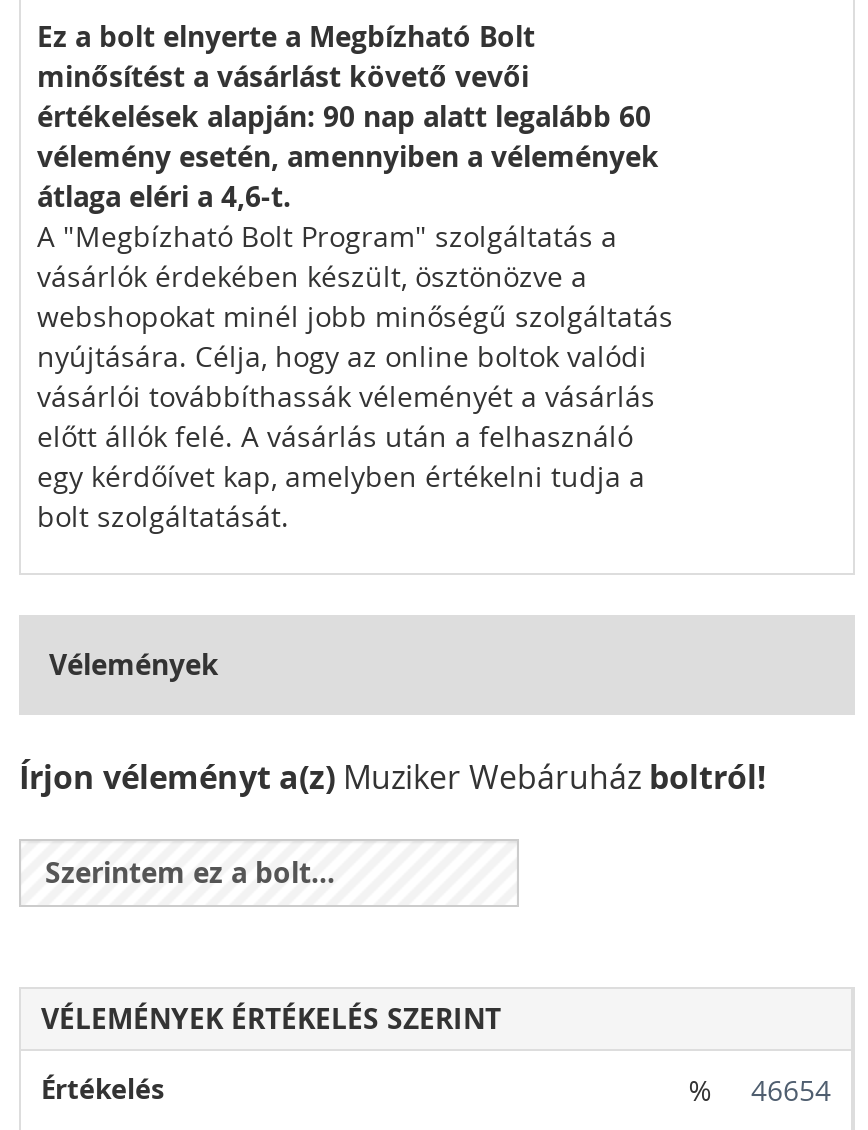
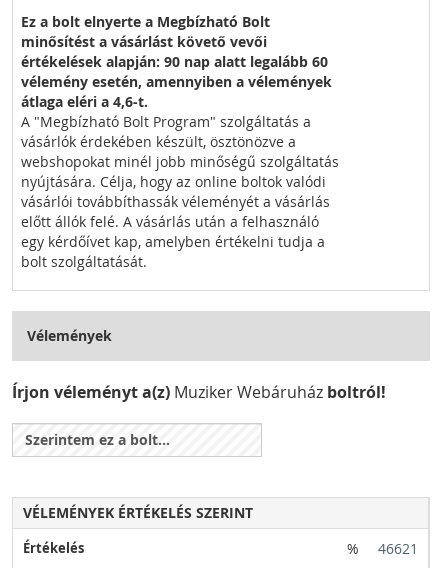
[751,1070,831,1108] 46654 -> [378,538,418,557] 46621

